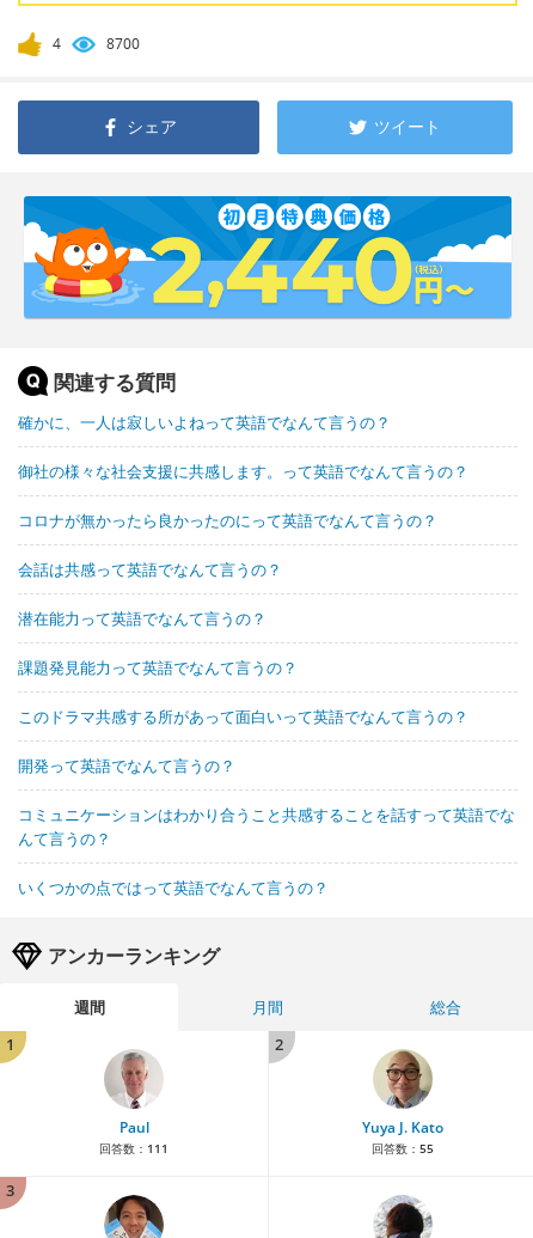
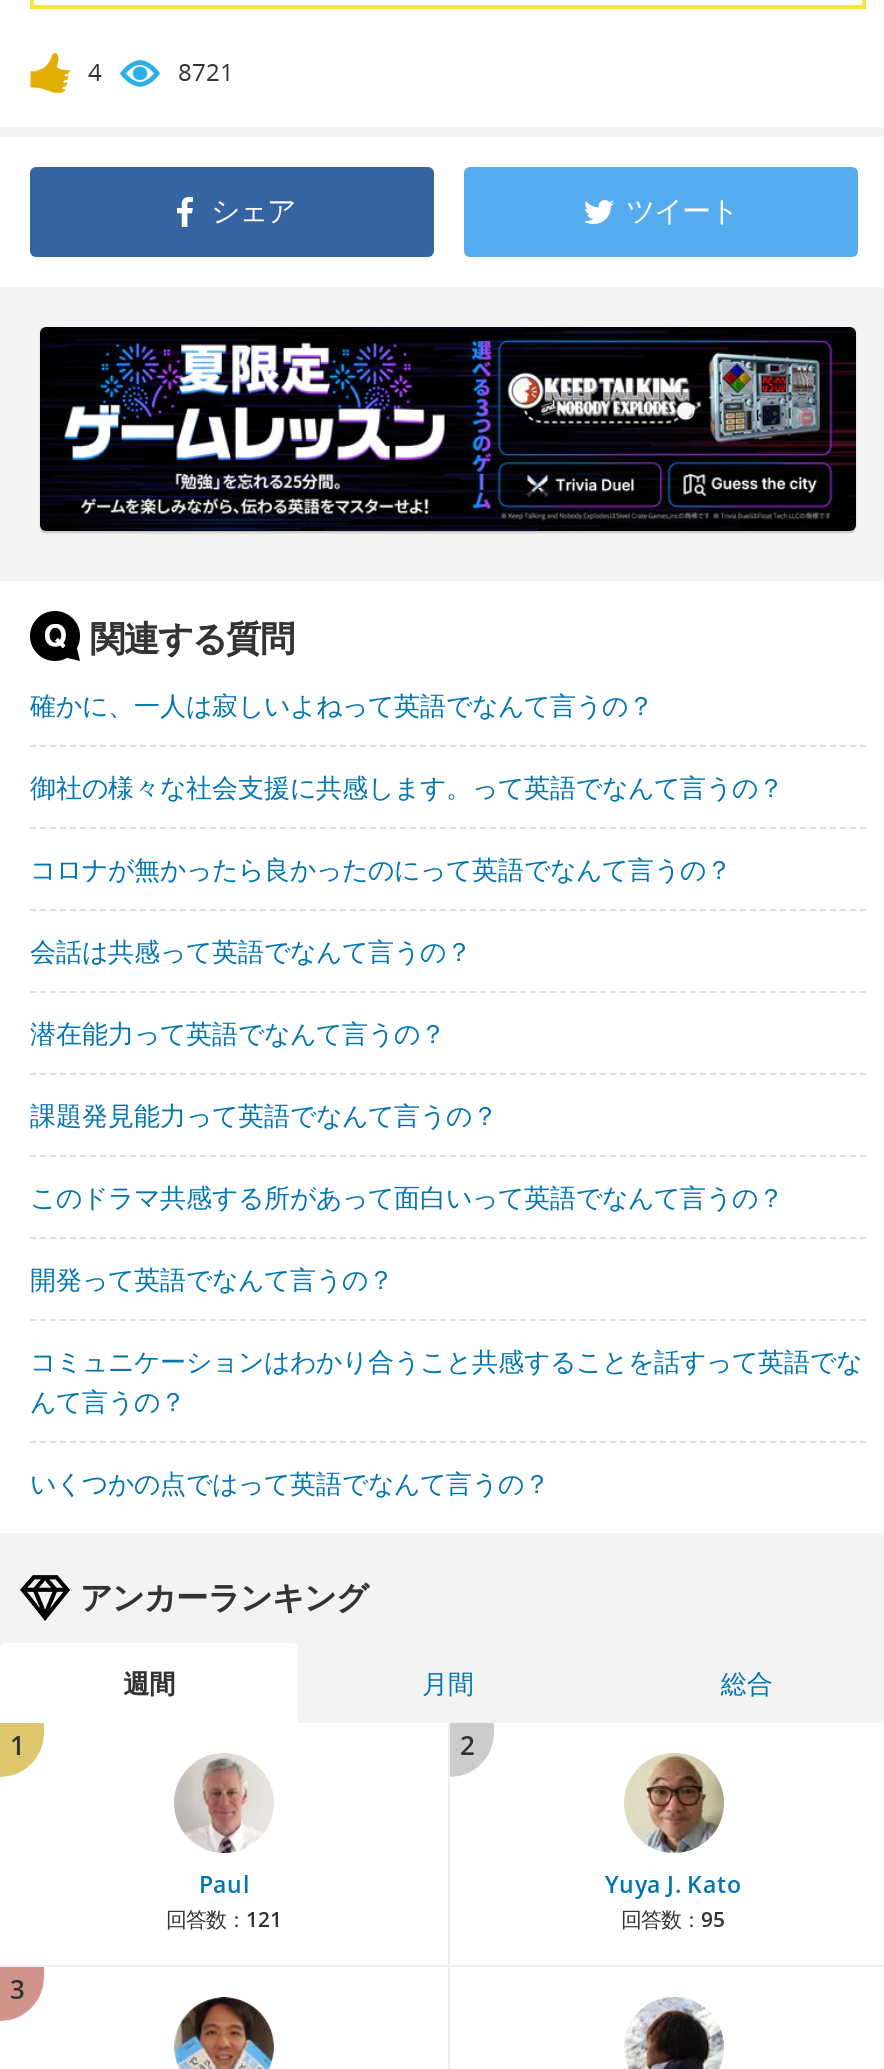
[106,34,140,54] 8700 -> [178,56,234,90] 8721
[23,195,513,319] [image] -> [38,325,858,533] [image]
[99,1140,169,1157] 回答数：111 -> [166,1906,282,1934] 回答数：121
[371,1140,433,1157] 回答数：55 -> [621,1906,725,1934] 回答数：95

